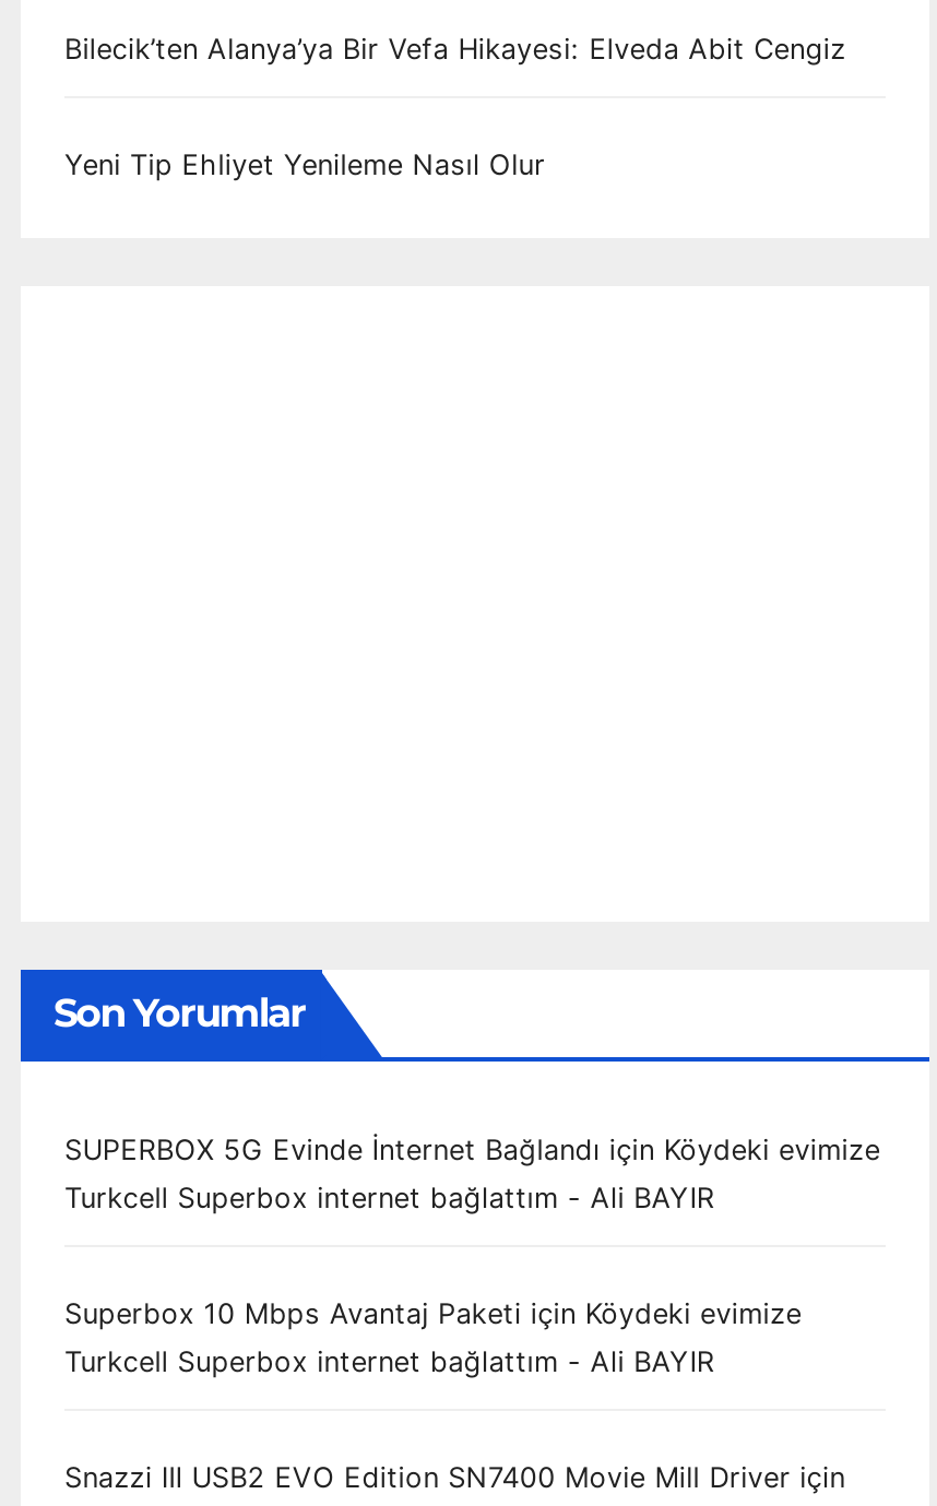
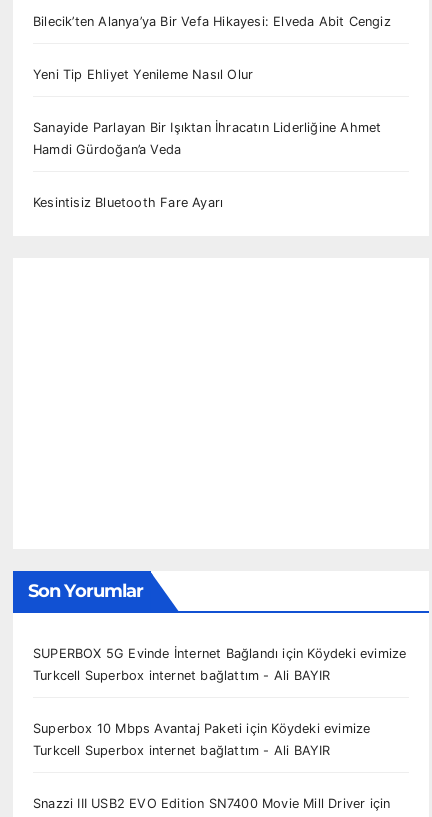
none -> [33,120,381,157] Sanayide Parlayan Bir Işıktan İhracatın Liderliğine Ahmet | Hamdi Gürdoğan’a Veda
none -> [33,195,223,210] Kesintisiz Bluetooth Fare Ayarı

